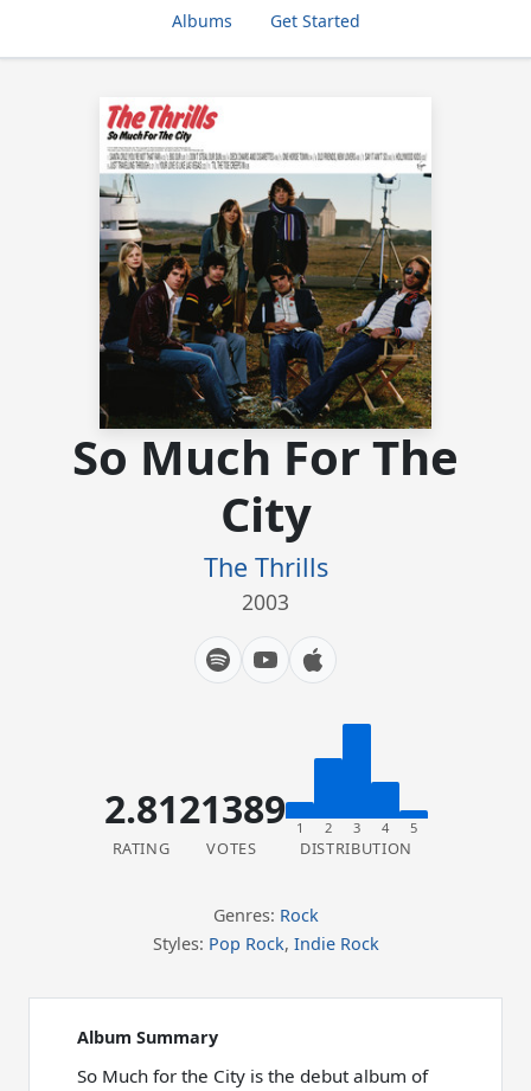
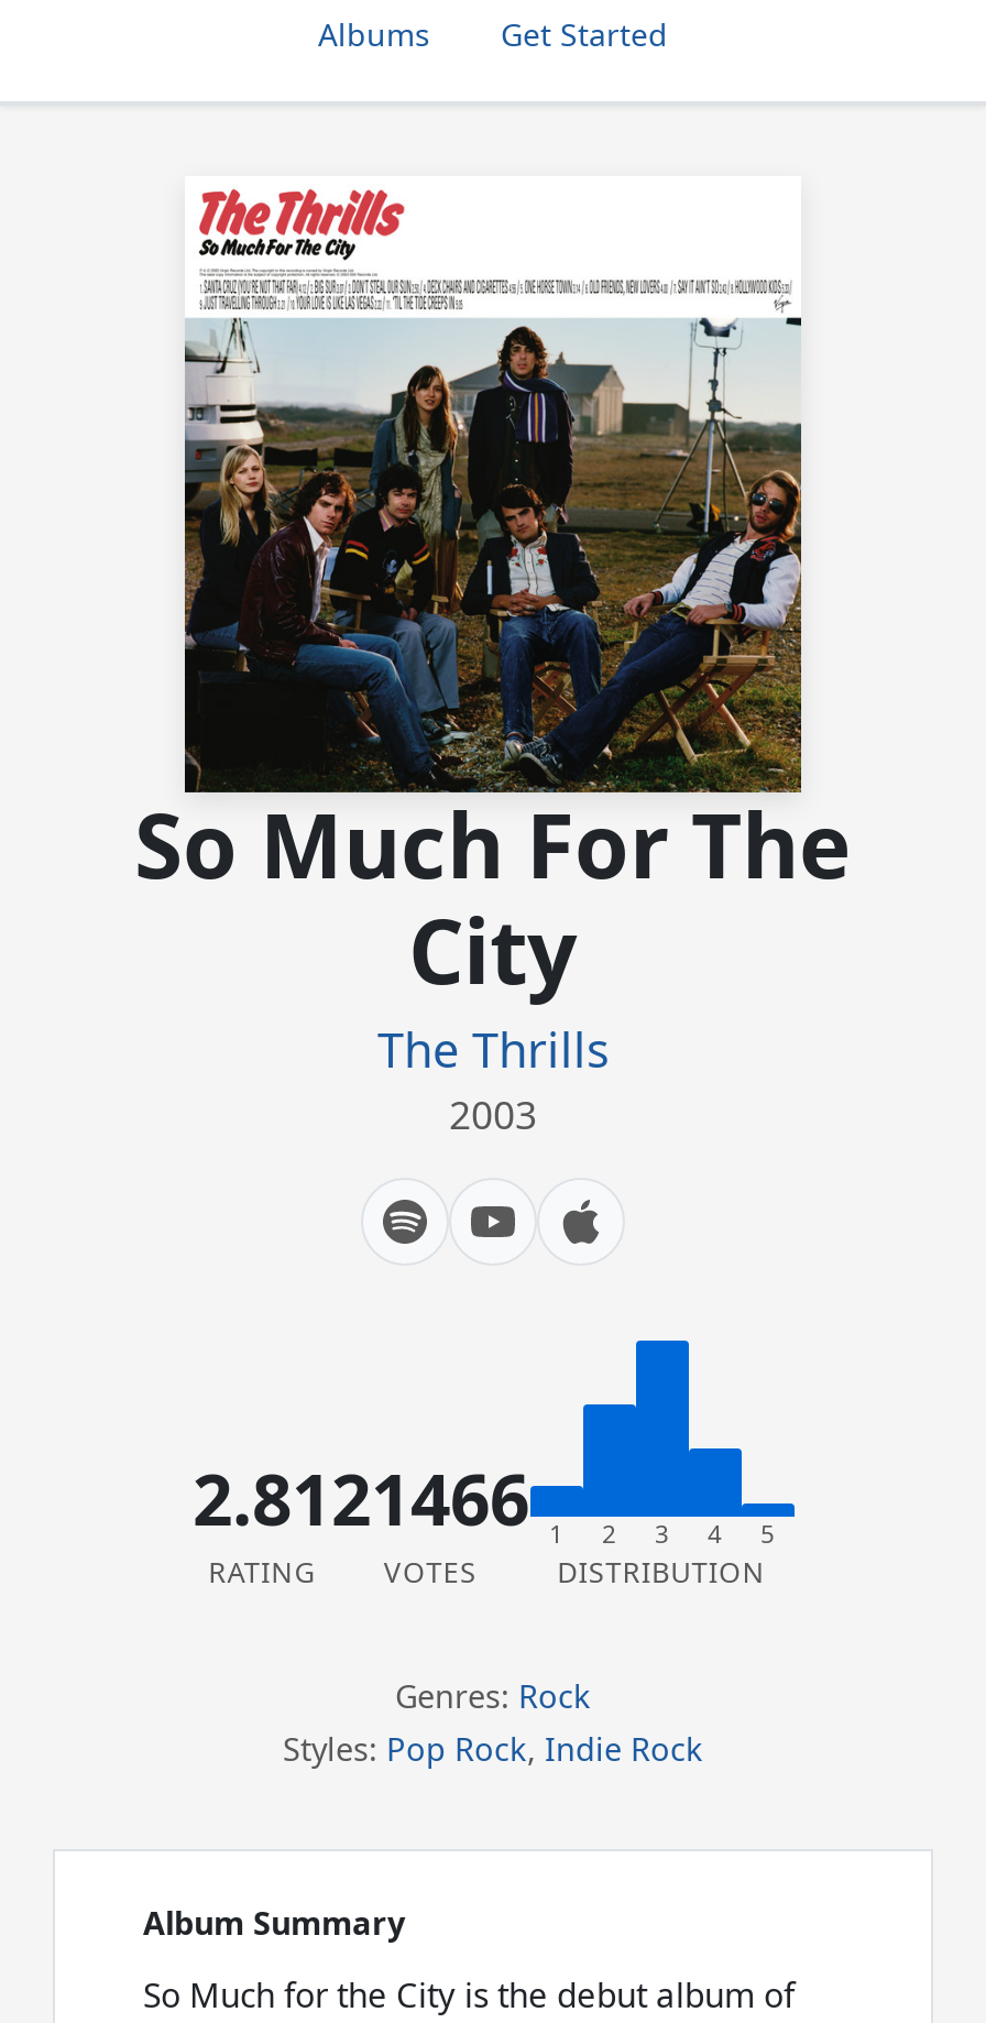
[178,783,285,834] 21389 -> [331,1451,529,1545] 21466

